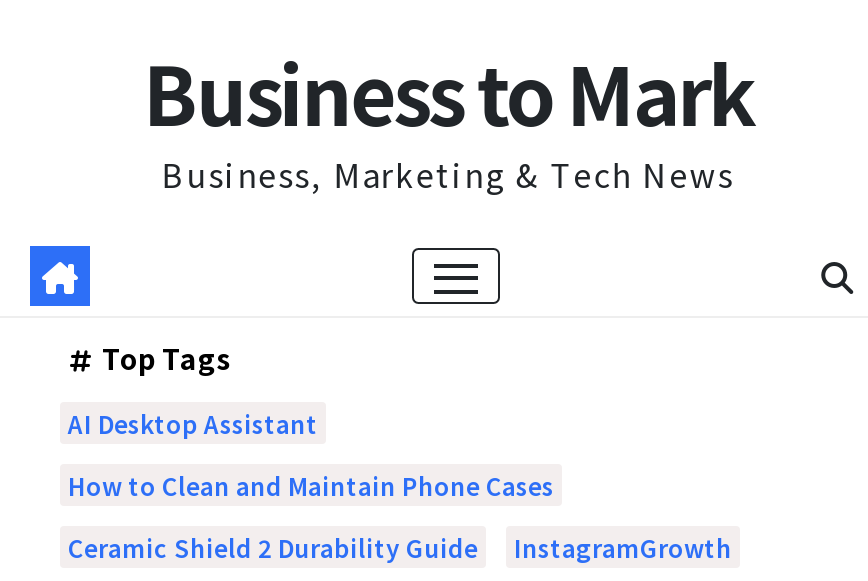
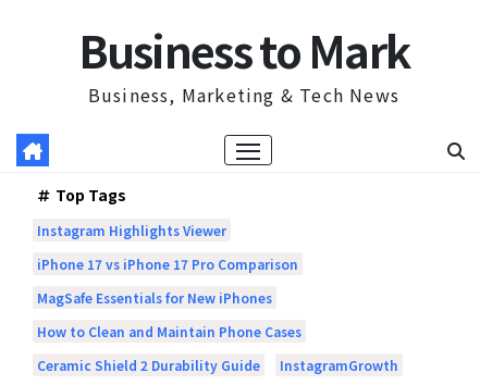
[68,407,318,441] AI Desktop Assistant -> [37,221,298,307] Instagram Highlights Viewer | iPhone 17 vs iPhone 17 Pro Comparison | MagSafe Essentials for New iPhones

